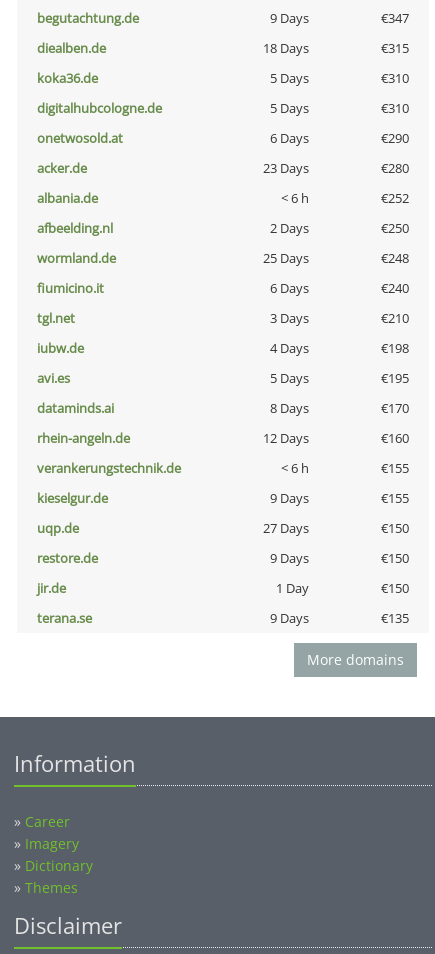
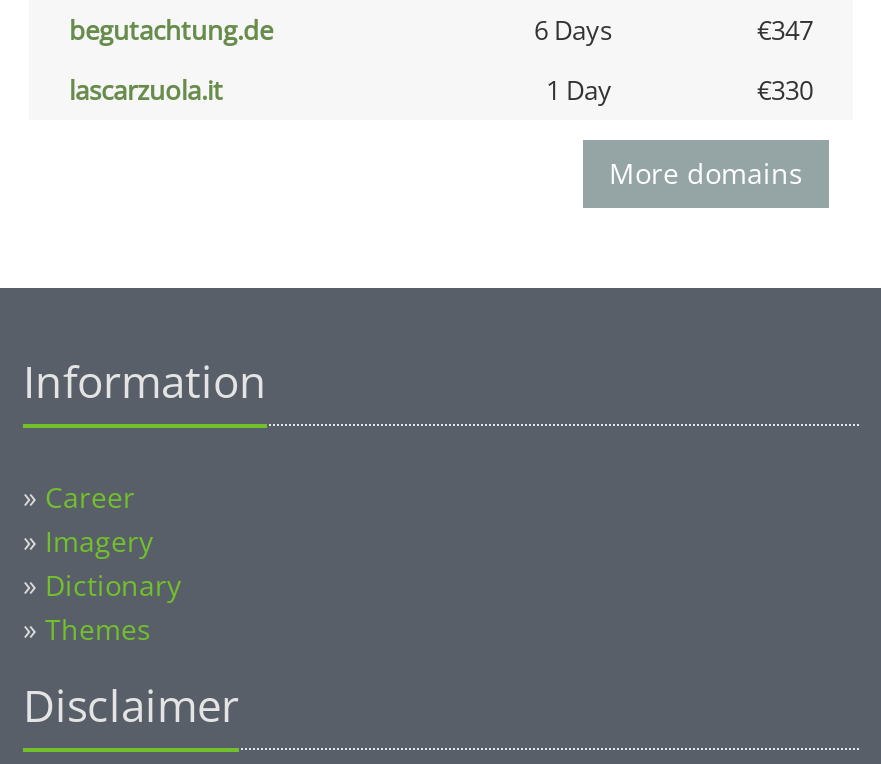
[269,9,308,27] 9 Days -> [534,12,612,48] 6 Days
[37,39,409,597] diealben.de | 18 Days | €315 | koka36.de | 5 Days | €310 | digitalhubcologne.de | 5 Days | €310 | onetwosold.at | 6 Days | €290 | acker.de | 23 Days | €280 | albania.de | < 6 h | €252 | afbeelding.nl | 2 Days | €250 | wormland.de | 25 Days | €248 | fiumicino.it | 6 Days | €240 | tgl.net | 3 Days | €210 | iubw.de | 4 Days | €198 | avi.es | 5 Days | €195 | dataminds.ai | 8 Days | €170 | rhein-angeln.de | 12 Days | €160 | verankerungstechnik.de | < 6 h | €155 | kieselgur.de | 9 Days | €155 | uqp.de | 27 Days | €150 | restore.de | 9 Days | €150 | jir.de -> [69,72,223,108] lascarzuola.it
[37,579,409,627] €150 | terana.se | 9 Days | €135 -> [757,72,813,108] €330

